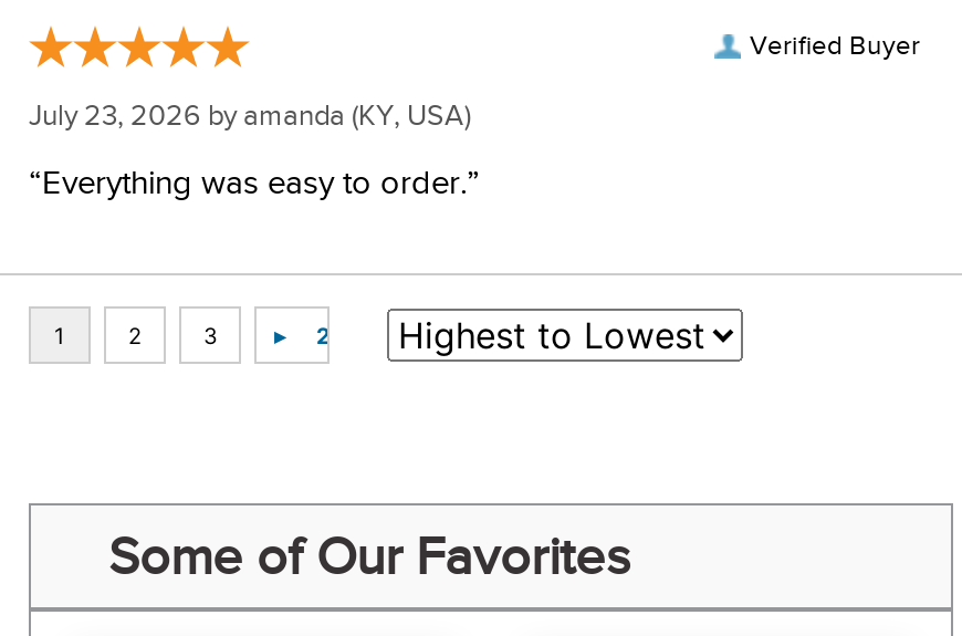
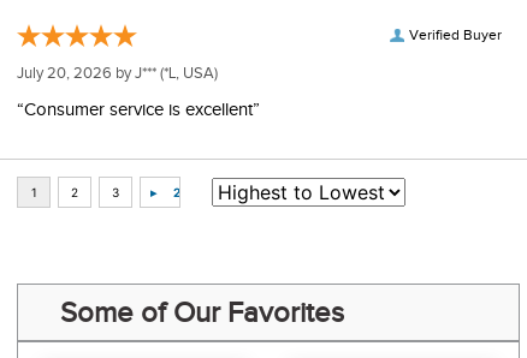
[29,98,471,132] July 23, 2026 by amanda (KY, USA) -> [17,64,218,82] July 20, 2026 by J*** (*L, USA)
[29,165,480,200] “Everything was easy to order.” -> [17,100,260,119] “Consumer service is excellent”

